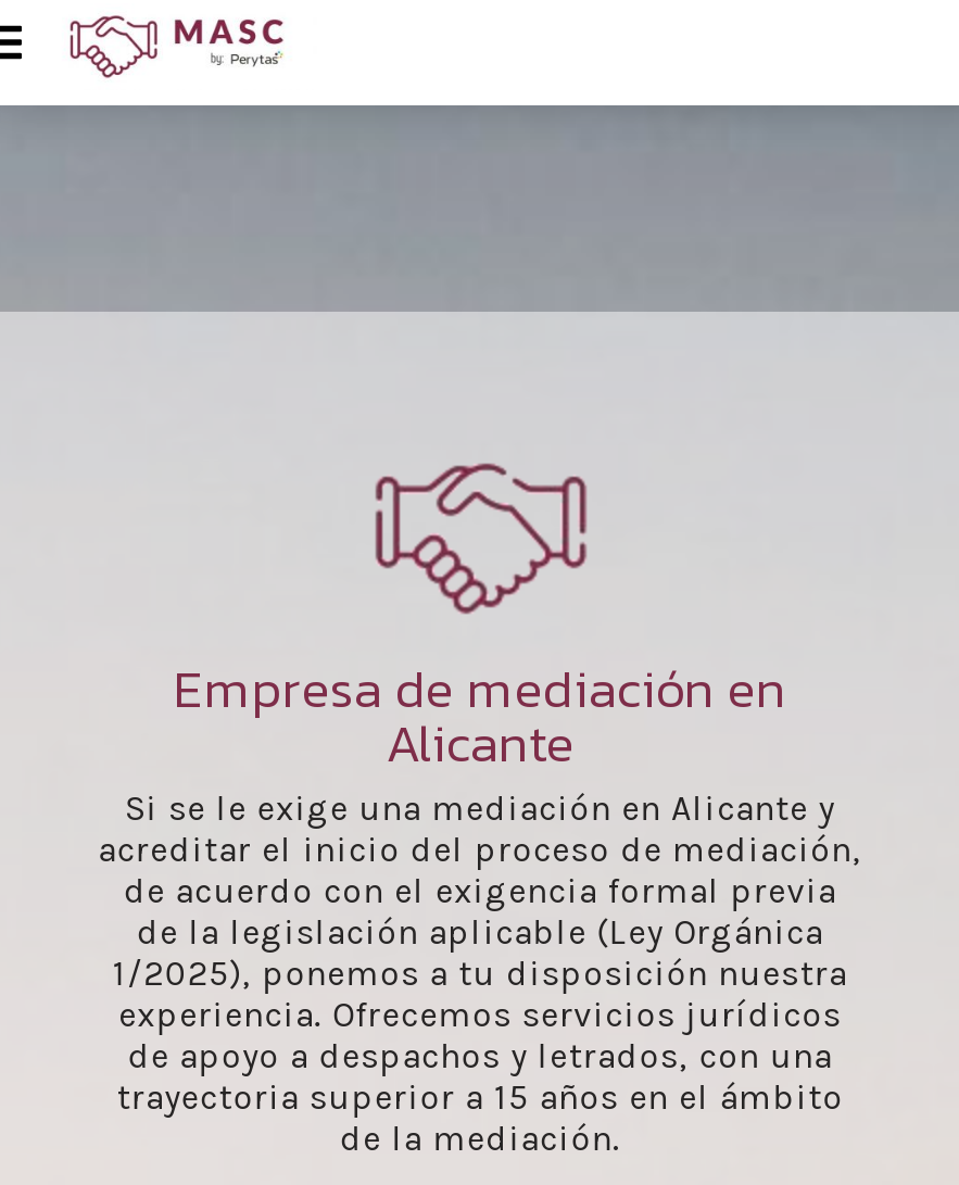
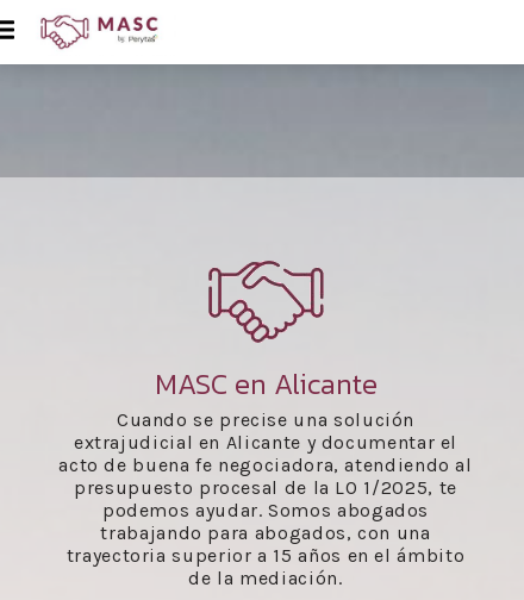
[98,651,862,1076] Empresa de mediación en | Alicante | Si se le exige una mediación en Alicante y | acreditar el inicio del proceso de mediación, | de acuerdo con el exigencia formal previa | de la legislación aplicable (Ley Orgánica | 1/2025), ponemos a tu disposición nuestra | experiencia. Ofrecemos servicios jurídicos | de apoyo a despachos y letrados, con una -> [59,363,473,544] MASC en Alicante | Cuando se precise una solución | extrajudicial en Alicante y documentar el | acto de buena fe negociadora, atendiendo al | presupuesto procesal de la LO 1/2025, te | podemos ayudar. Somos abogados | trabajando para abogados, con una

